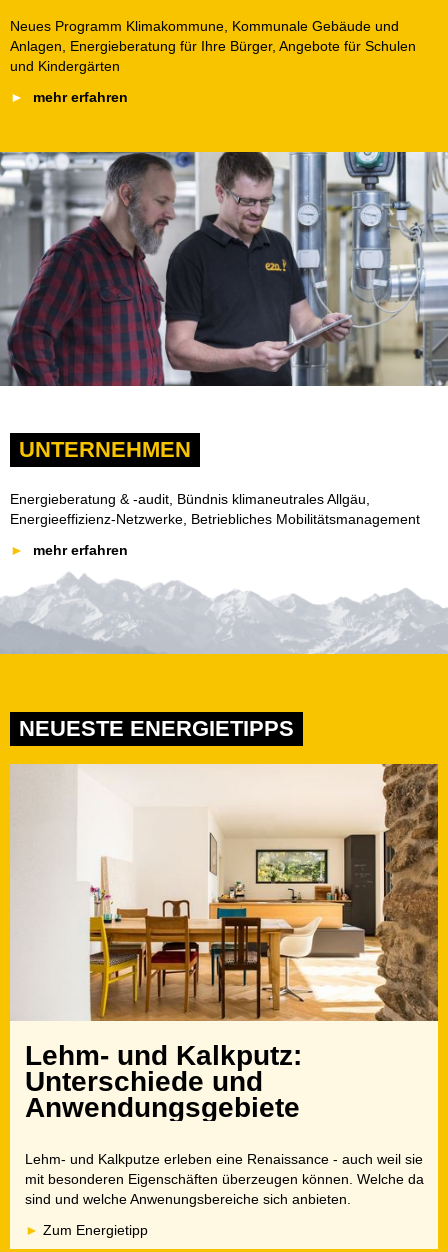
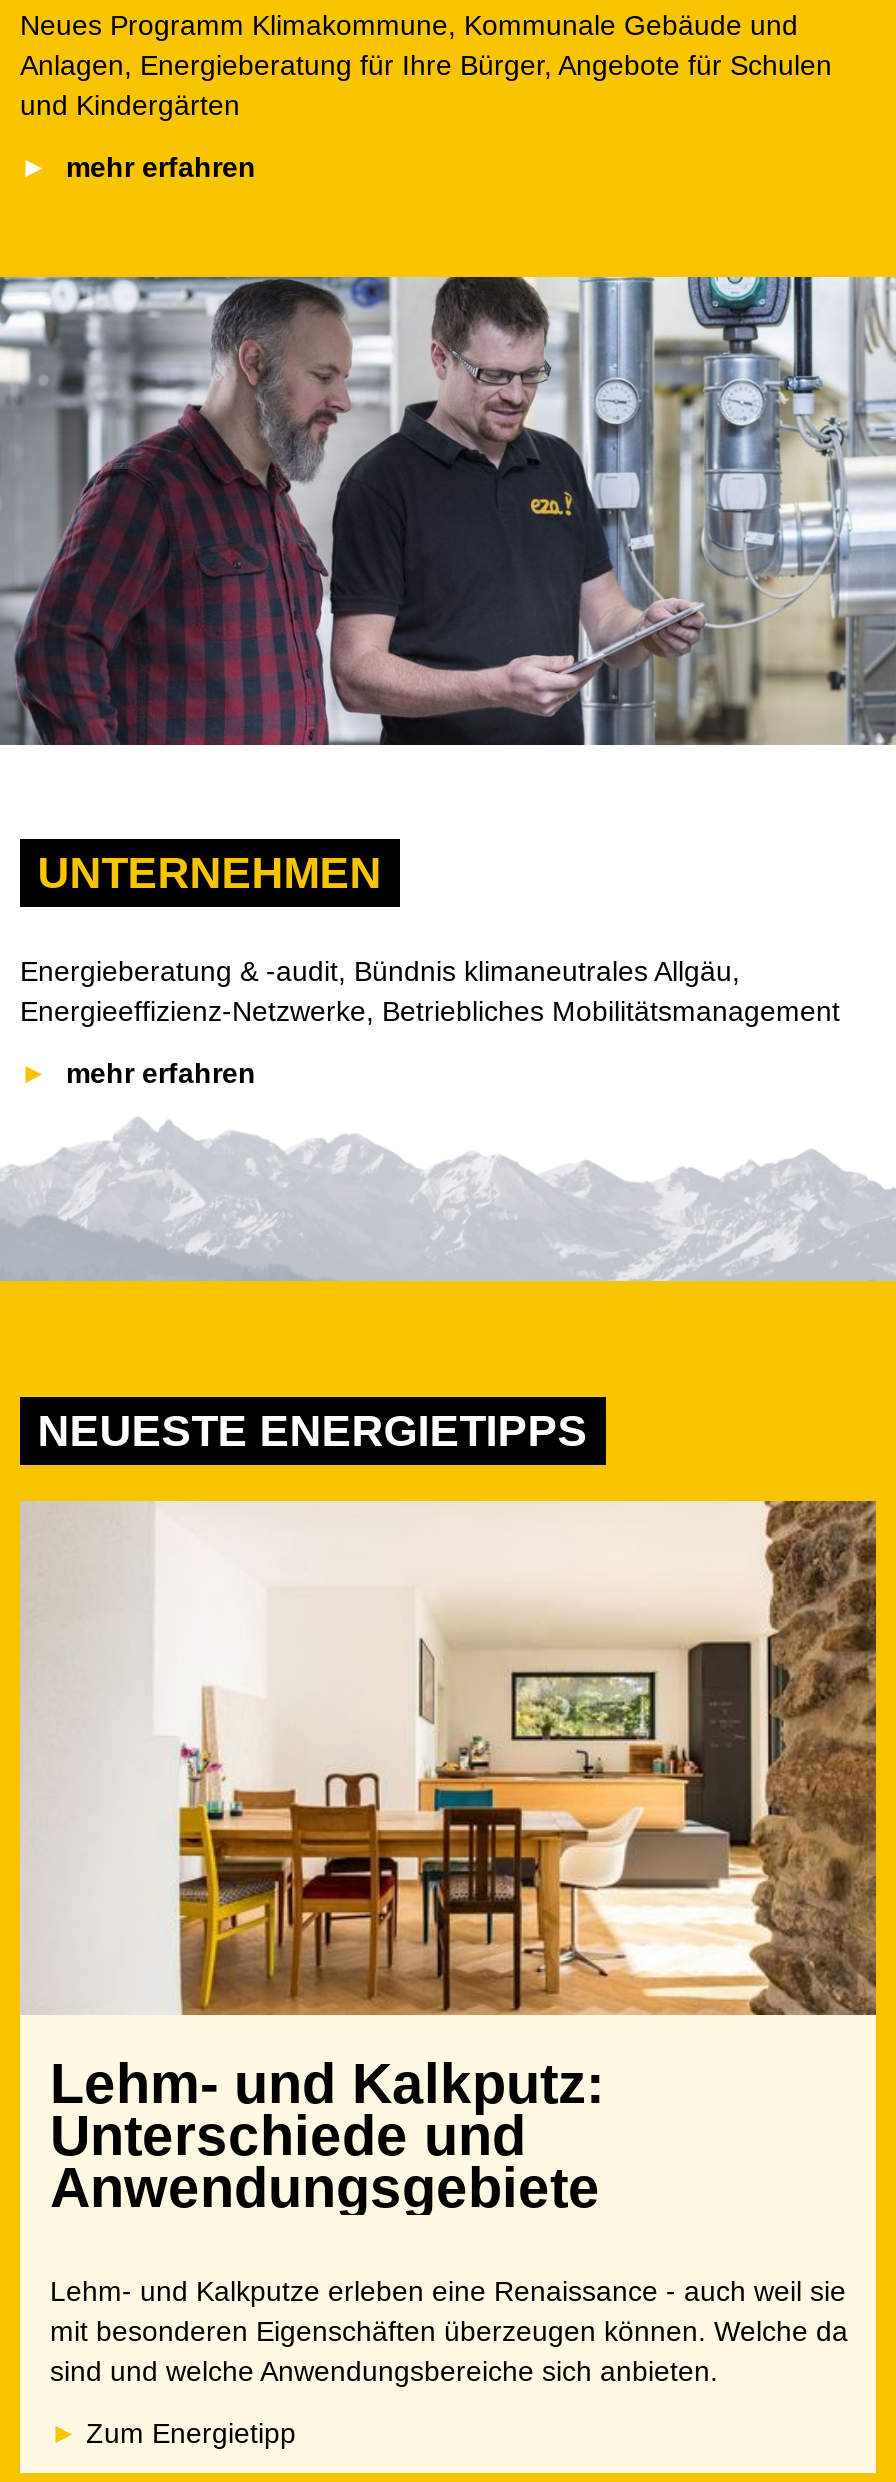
[25,1190,351,1206] sind und welche Anwenungsbereiche sich anbieten. -> [50,2354,718,2386] sind und welche Anwendungsbereiche sich anbieten.

